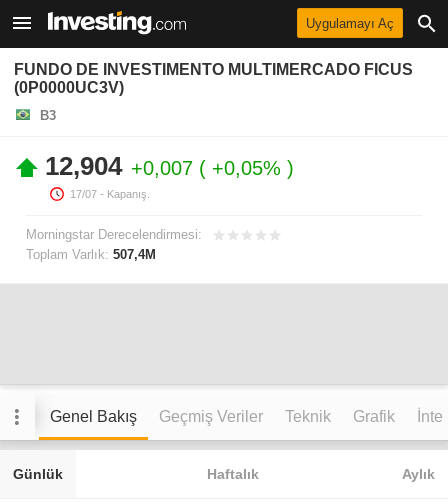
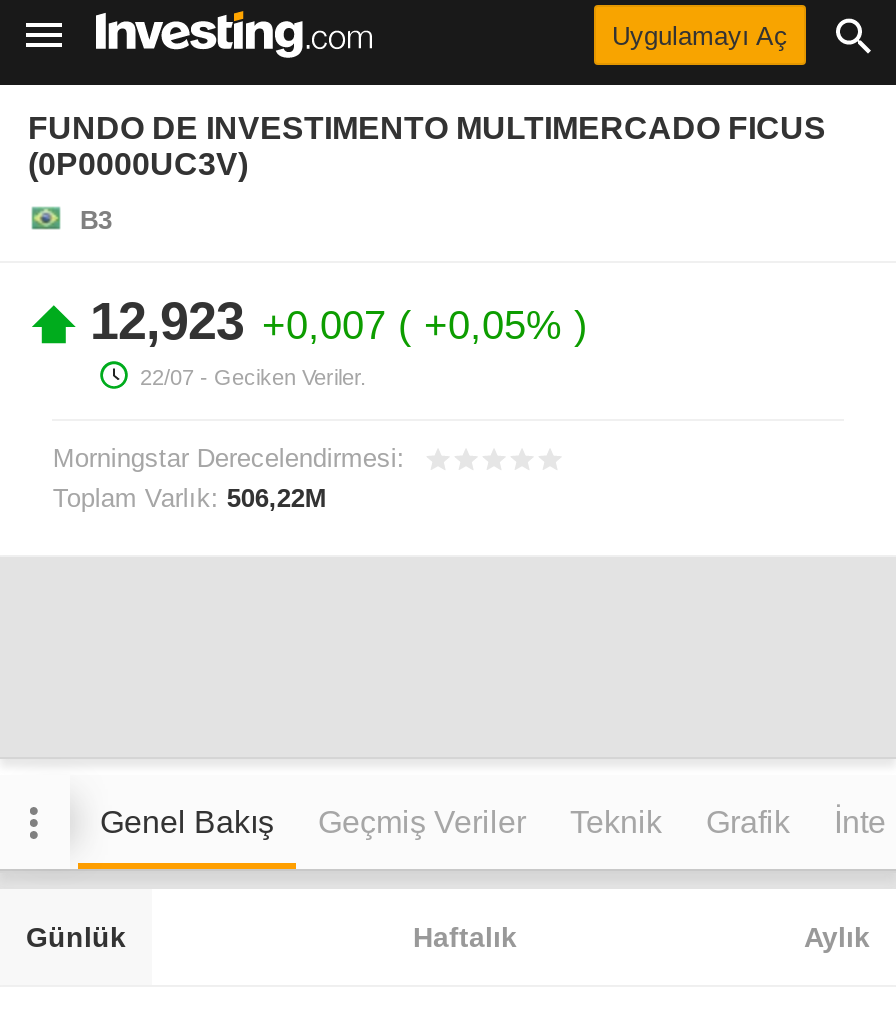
[45,151,287,200] 12,904 +0,007 +0,05% | 17/07 - Kapanış. -> [90,291,574,389] 12,923 +0,007 +0,05% | 22/07 - Geciken Veriler.
[26,247,156,262] Toplam Varlık: 507,4M -> [53,483,327,513] Toplam Varlık: 506,22M

